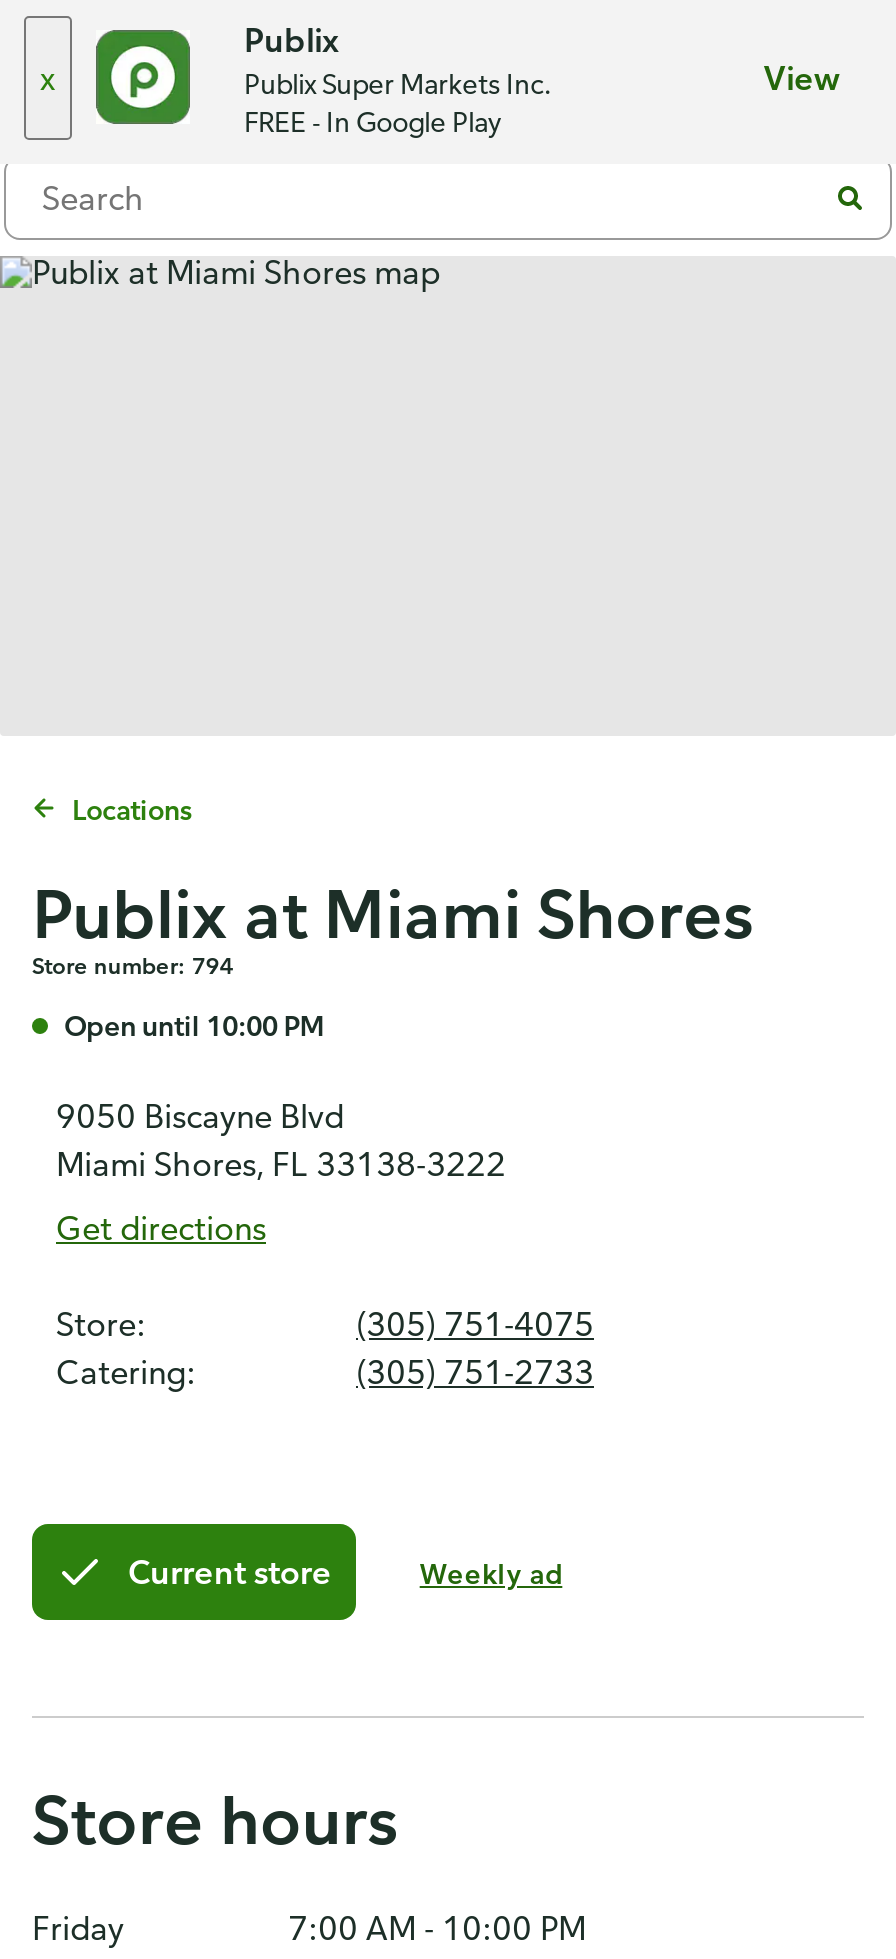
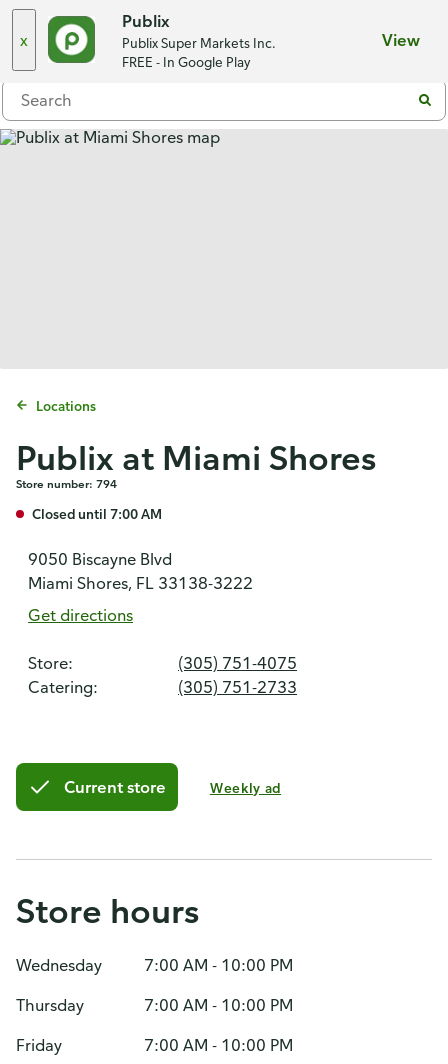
[64,1008,324,1042] Open until 10:00 PM -> [32,505,162,522] Closed until 7:00 AM
none -> [16,955,293,1015] Wednesday | 7:00 AM - 10:00 PM | Thursday | 7:00 AM - 10:00 PM

